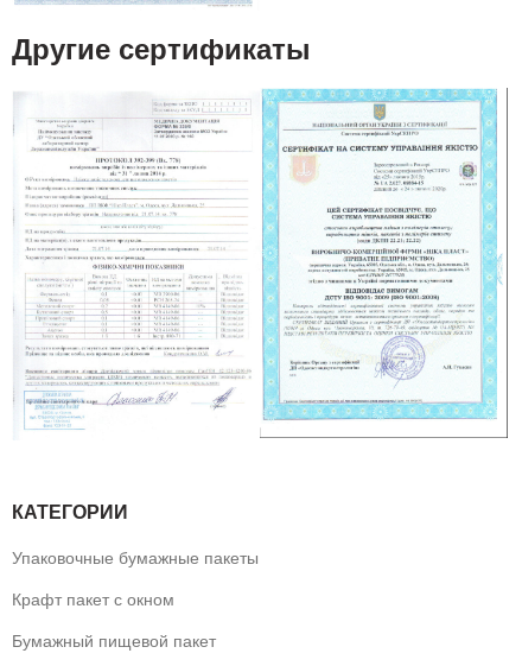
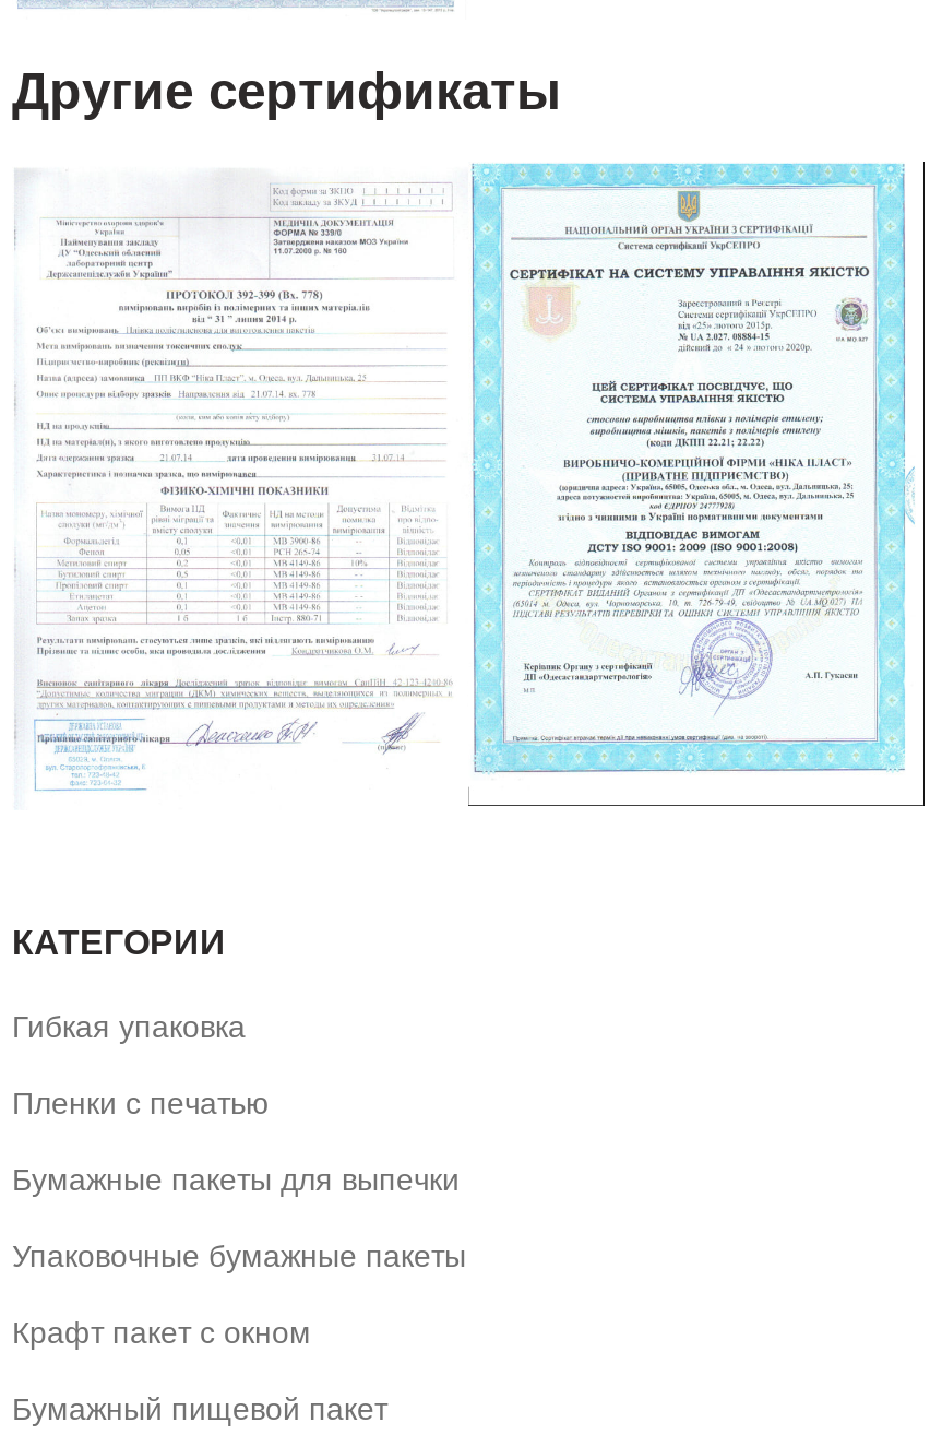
none -> [12,1008,460,1196] Гибкая упаковка | Пленки с печатью | Бумажные пакеты для выпечки

